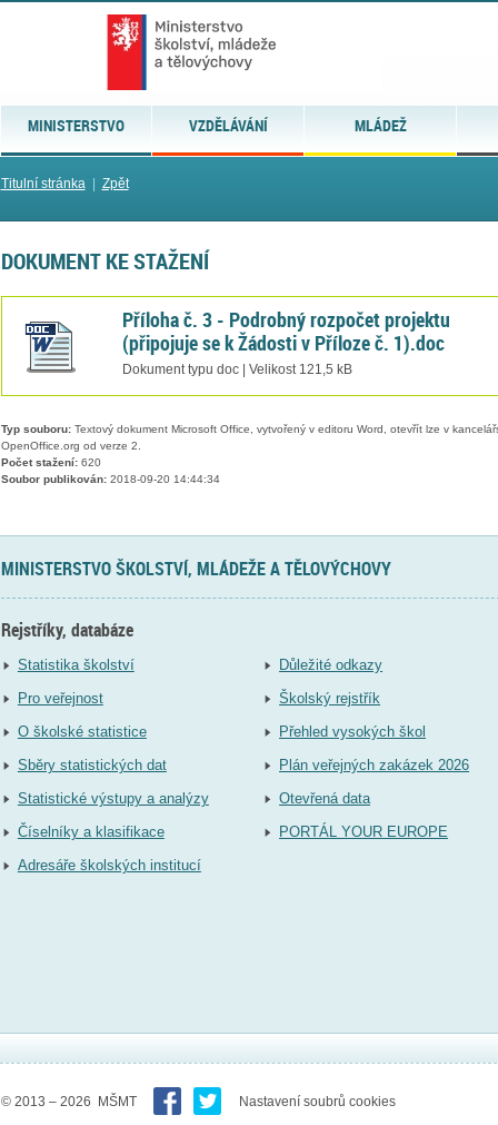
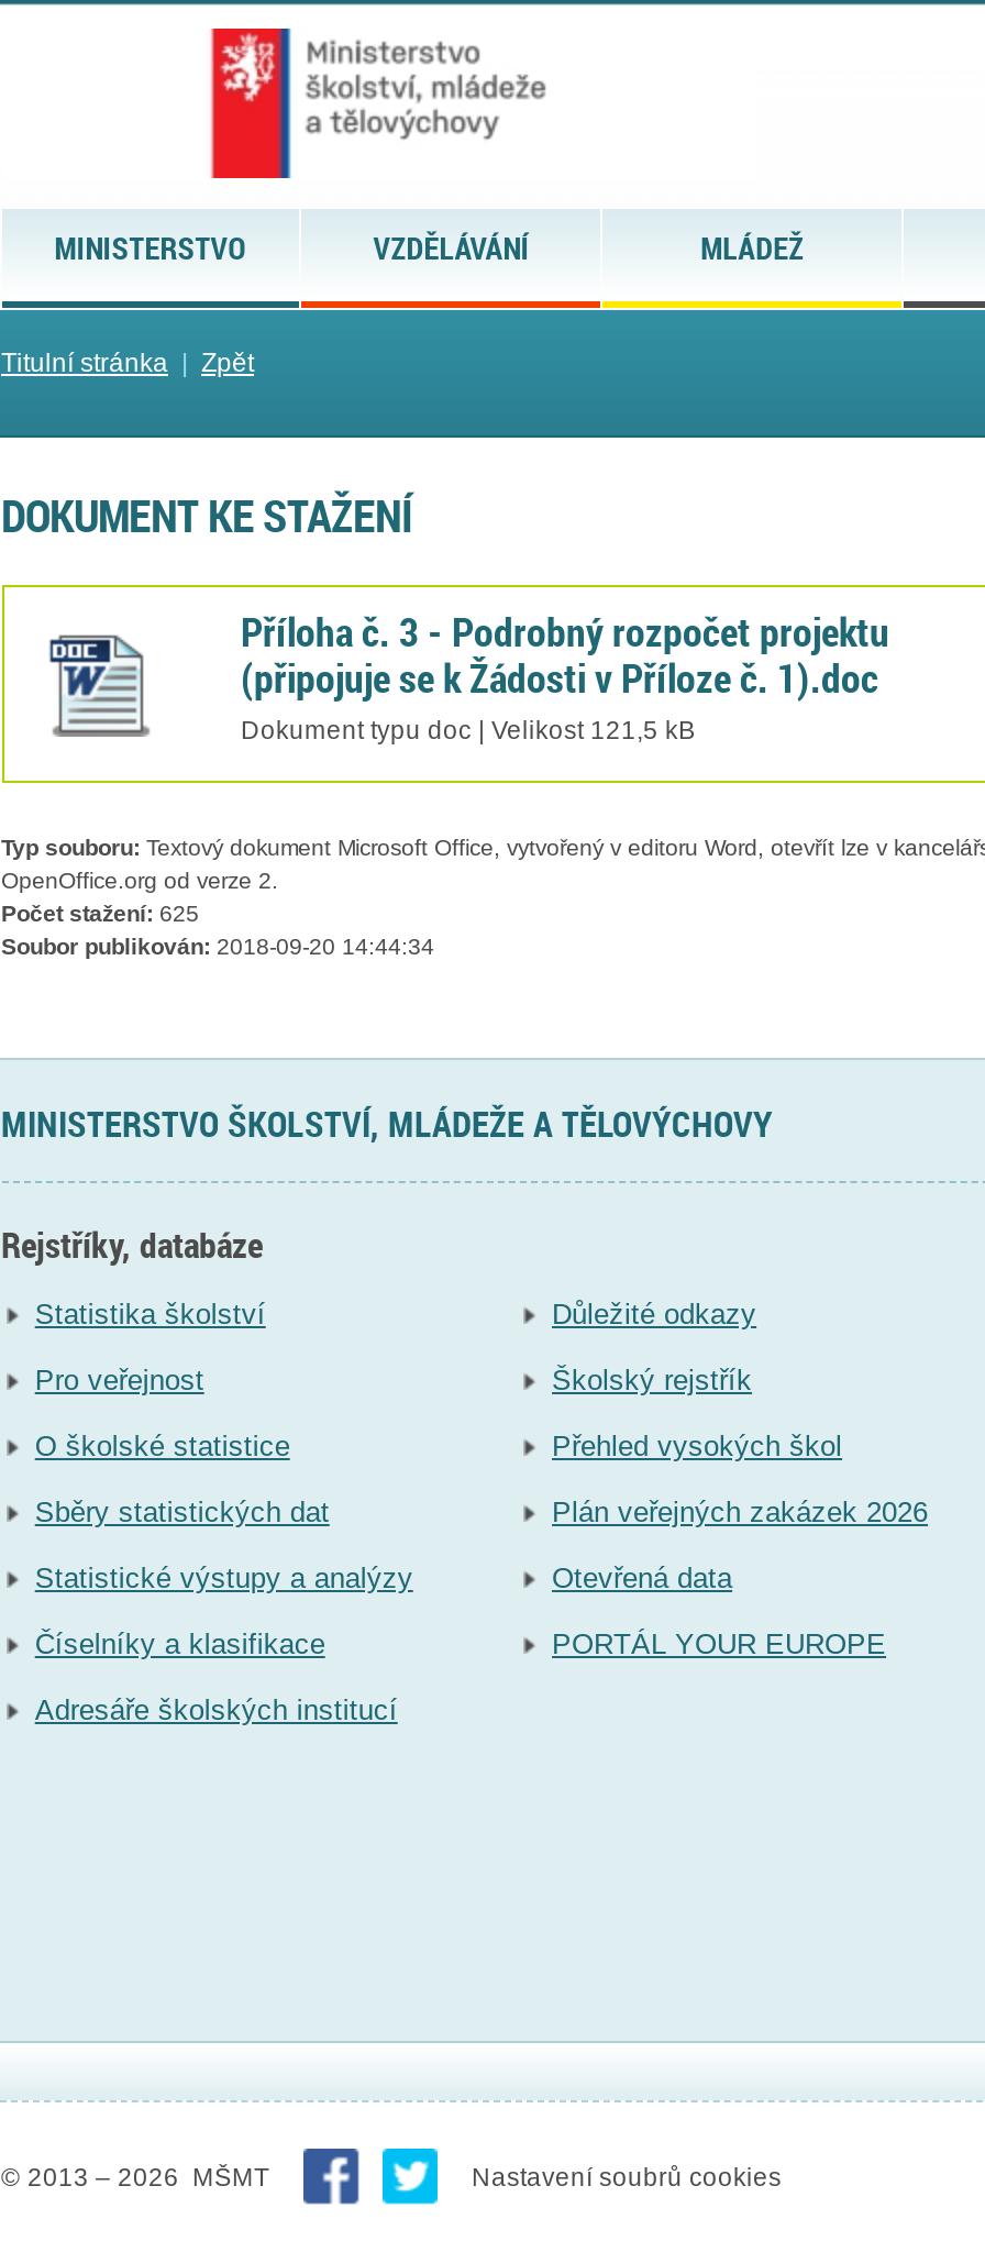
[1,457,101,469] Počet stažení: 620 -> [1,903,199,927] Počet stažení: 625

